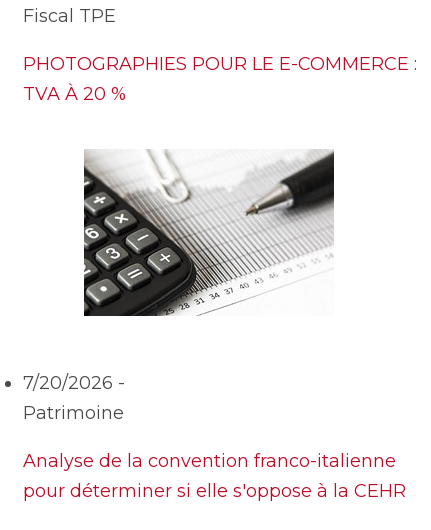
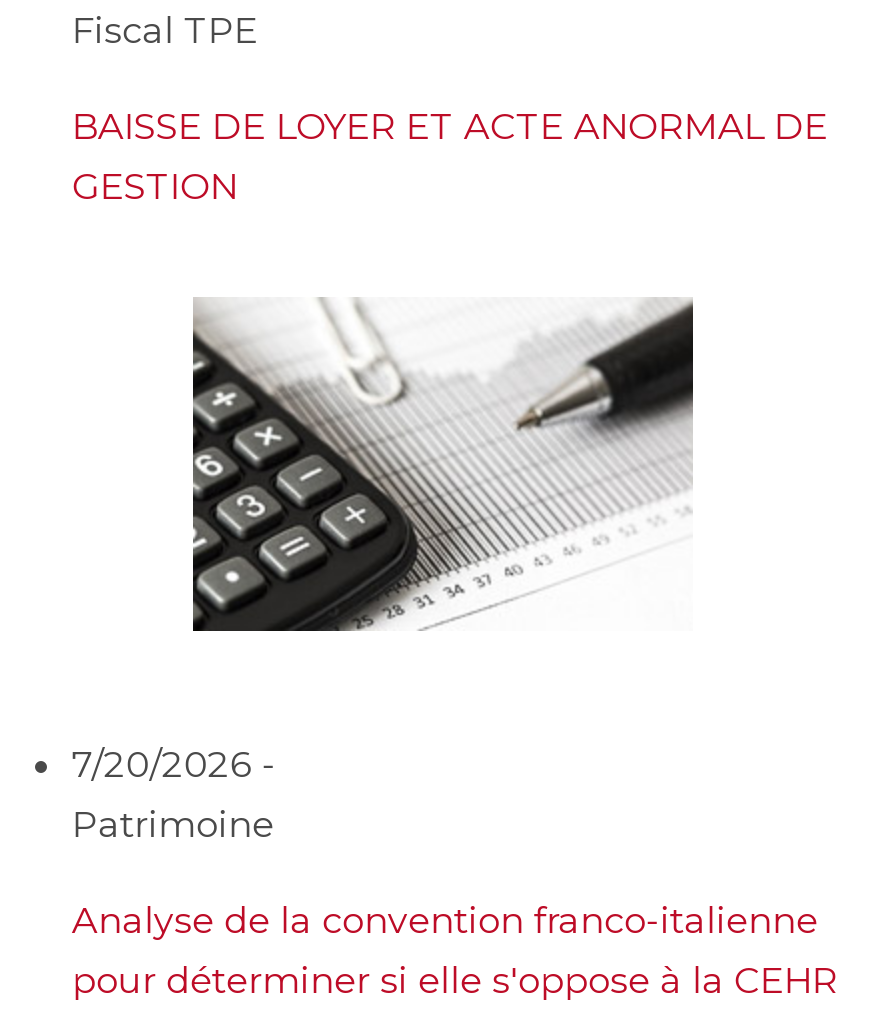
[23,53,417,105] PHOTOGRAPHIES POUR LE E-COMMERCE : | TVA À 20 % -> [72,104,828,208] BAISSE DE LOYER ET ACTE ANORMAL DE | GESTION

